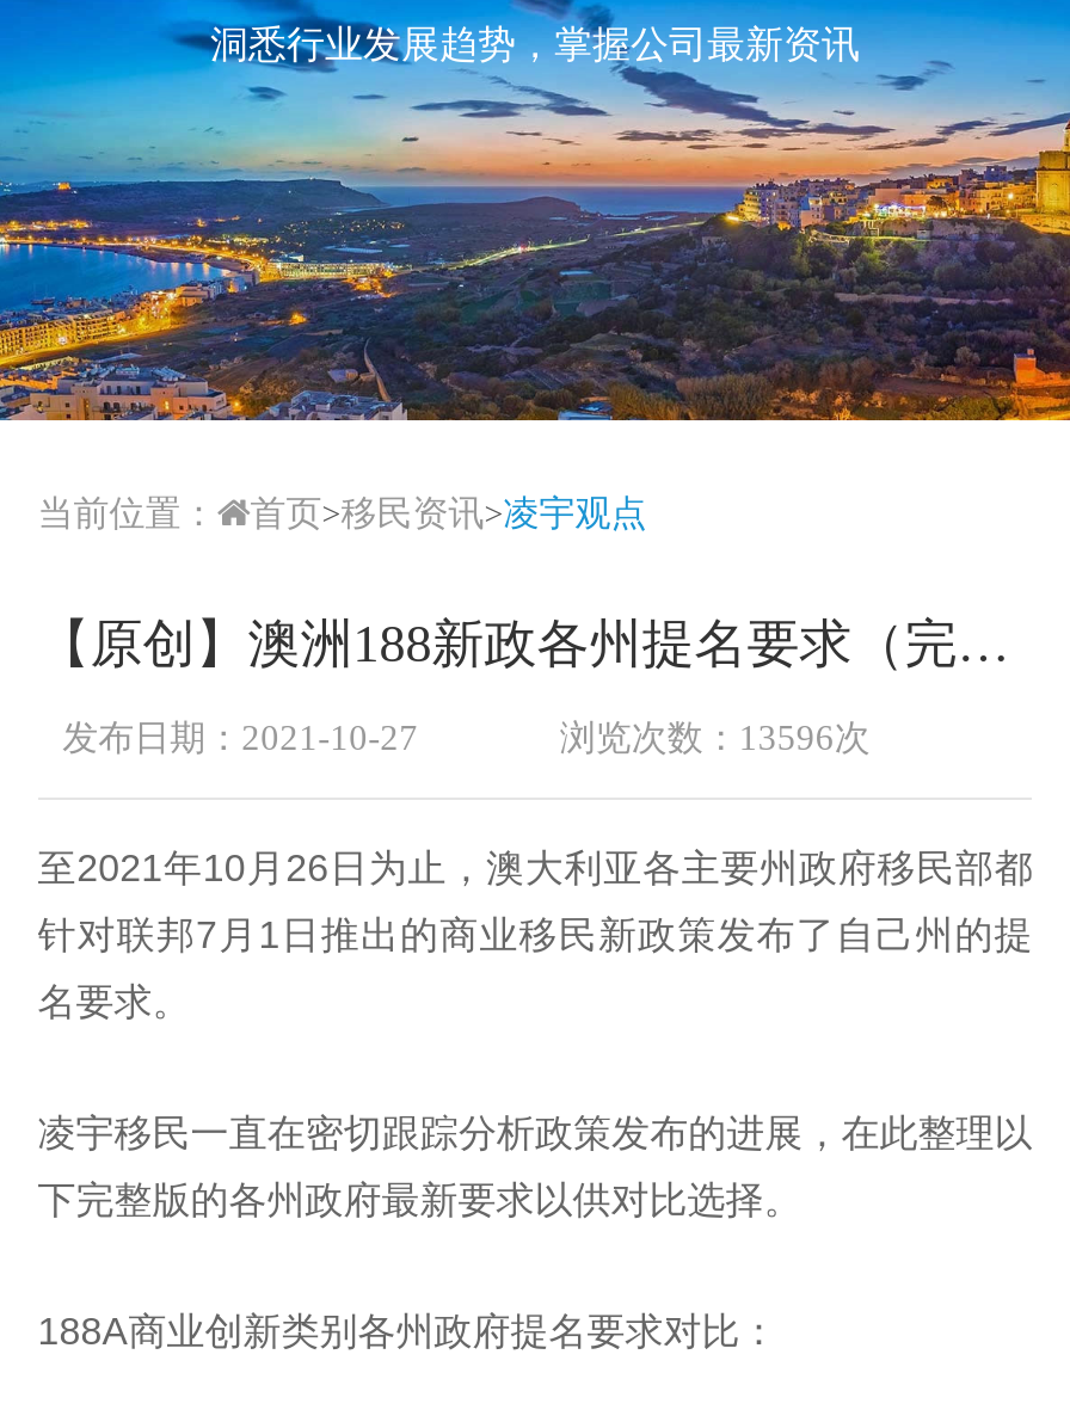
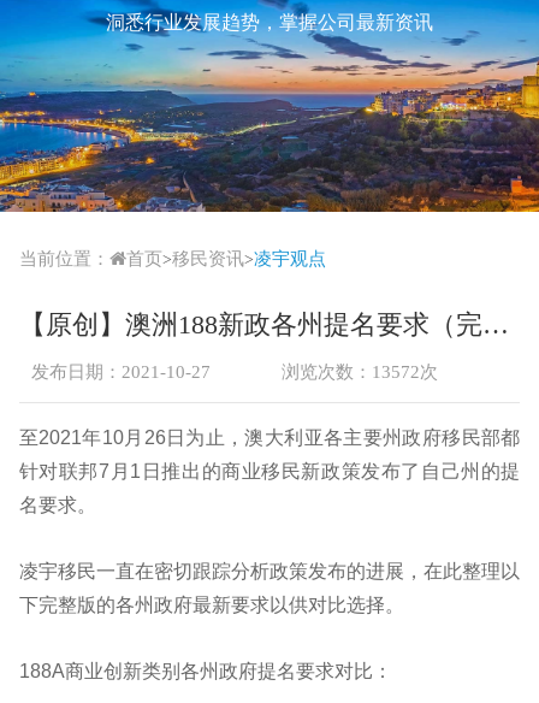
[560,719,870,757] 浏览次数：13596次 -> [282,362,438,382] 浏览次数：13572次

